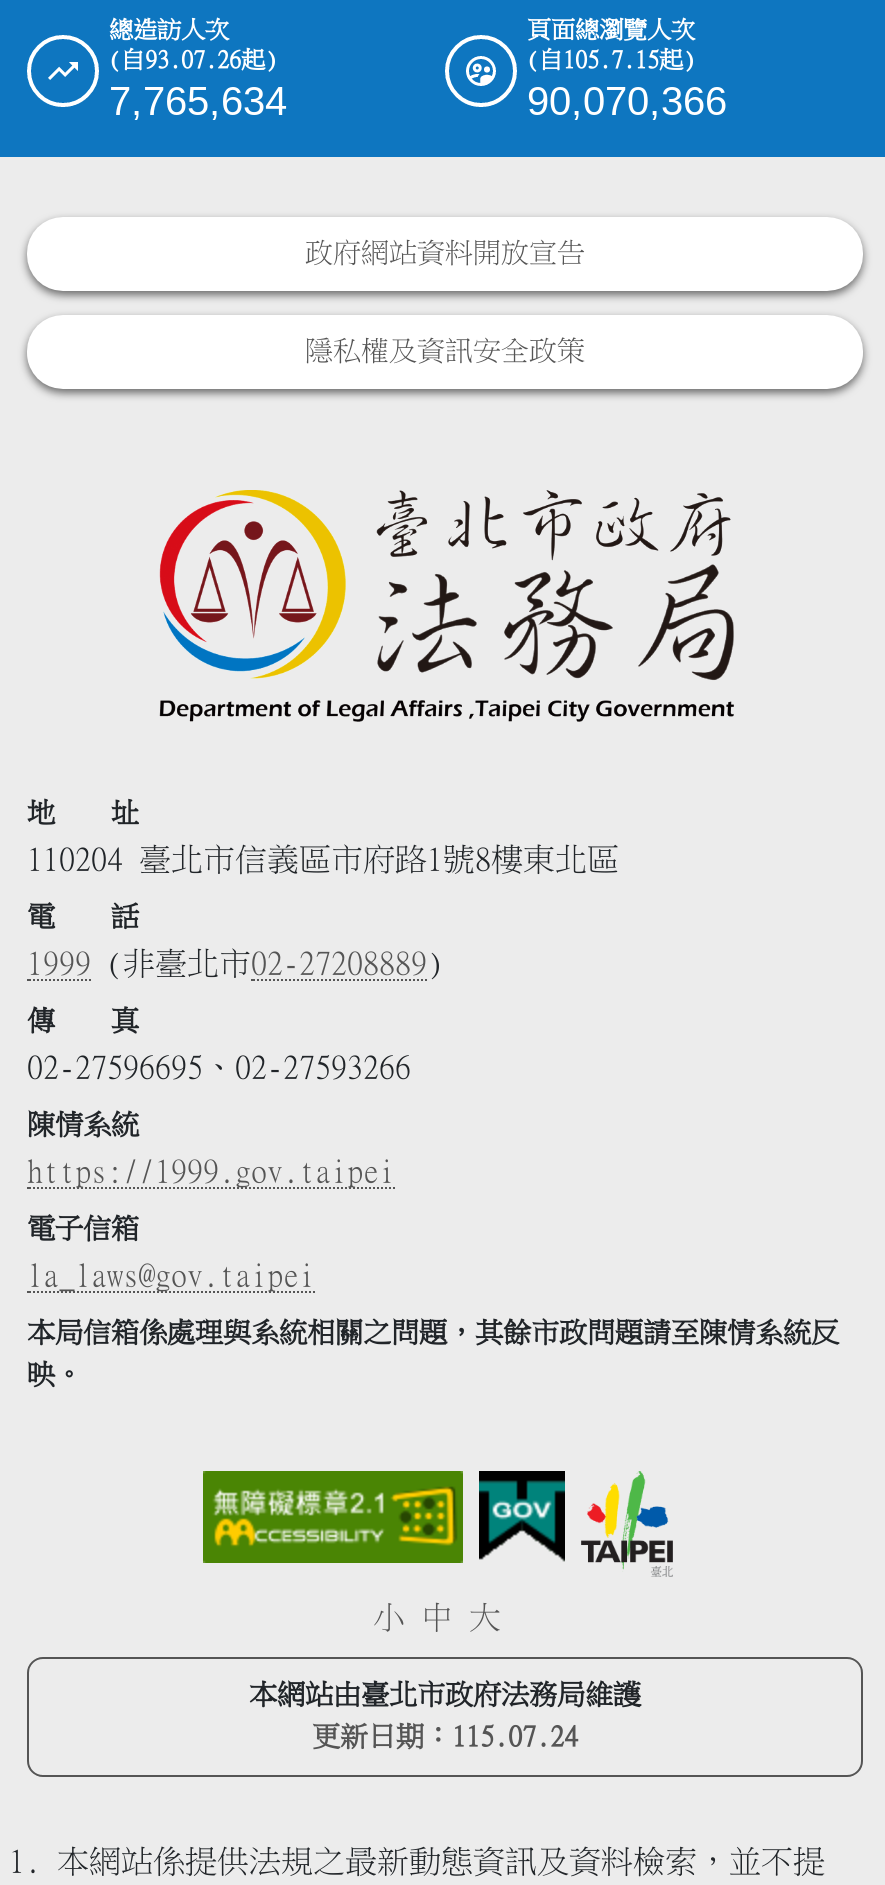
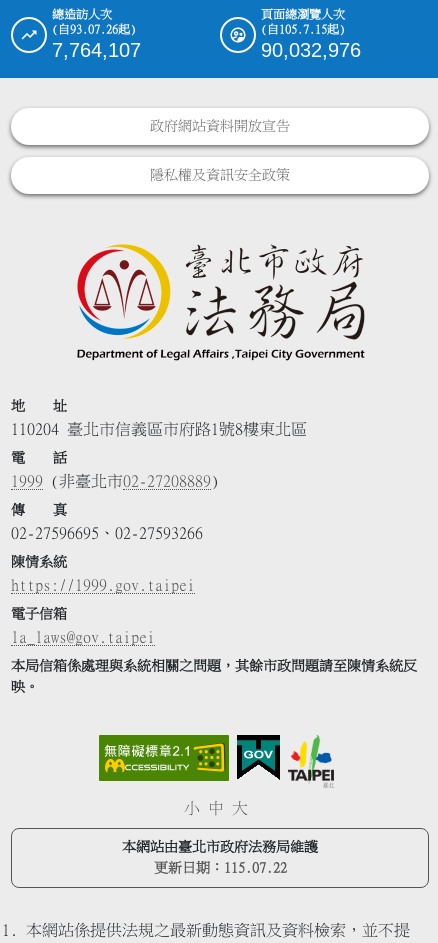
[109,80,287,124] 7,765,634 -> [52,39,141,61] 7,764,107
[527,80,727,124] 90,070,366 -> [261,39,361,61] 90,032,976
[312,1722,578,1750] 更新日期：115.07.24 -> [153,860,286,874] 更新日期：115.07.22

